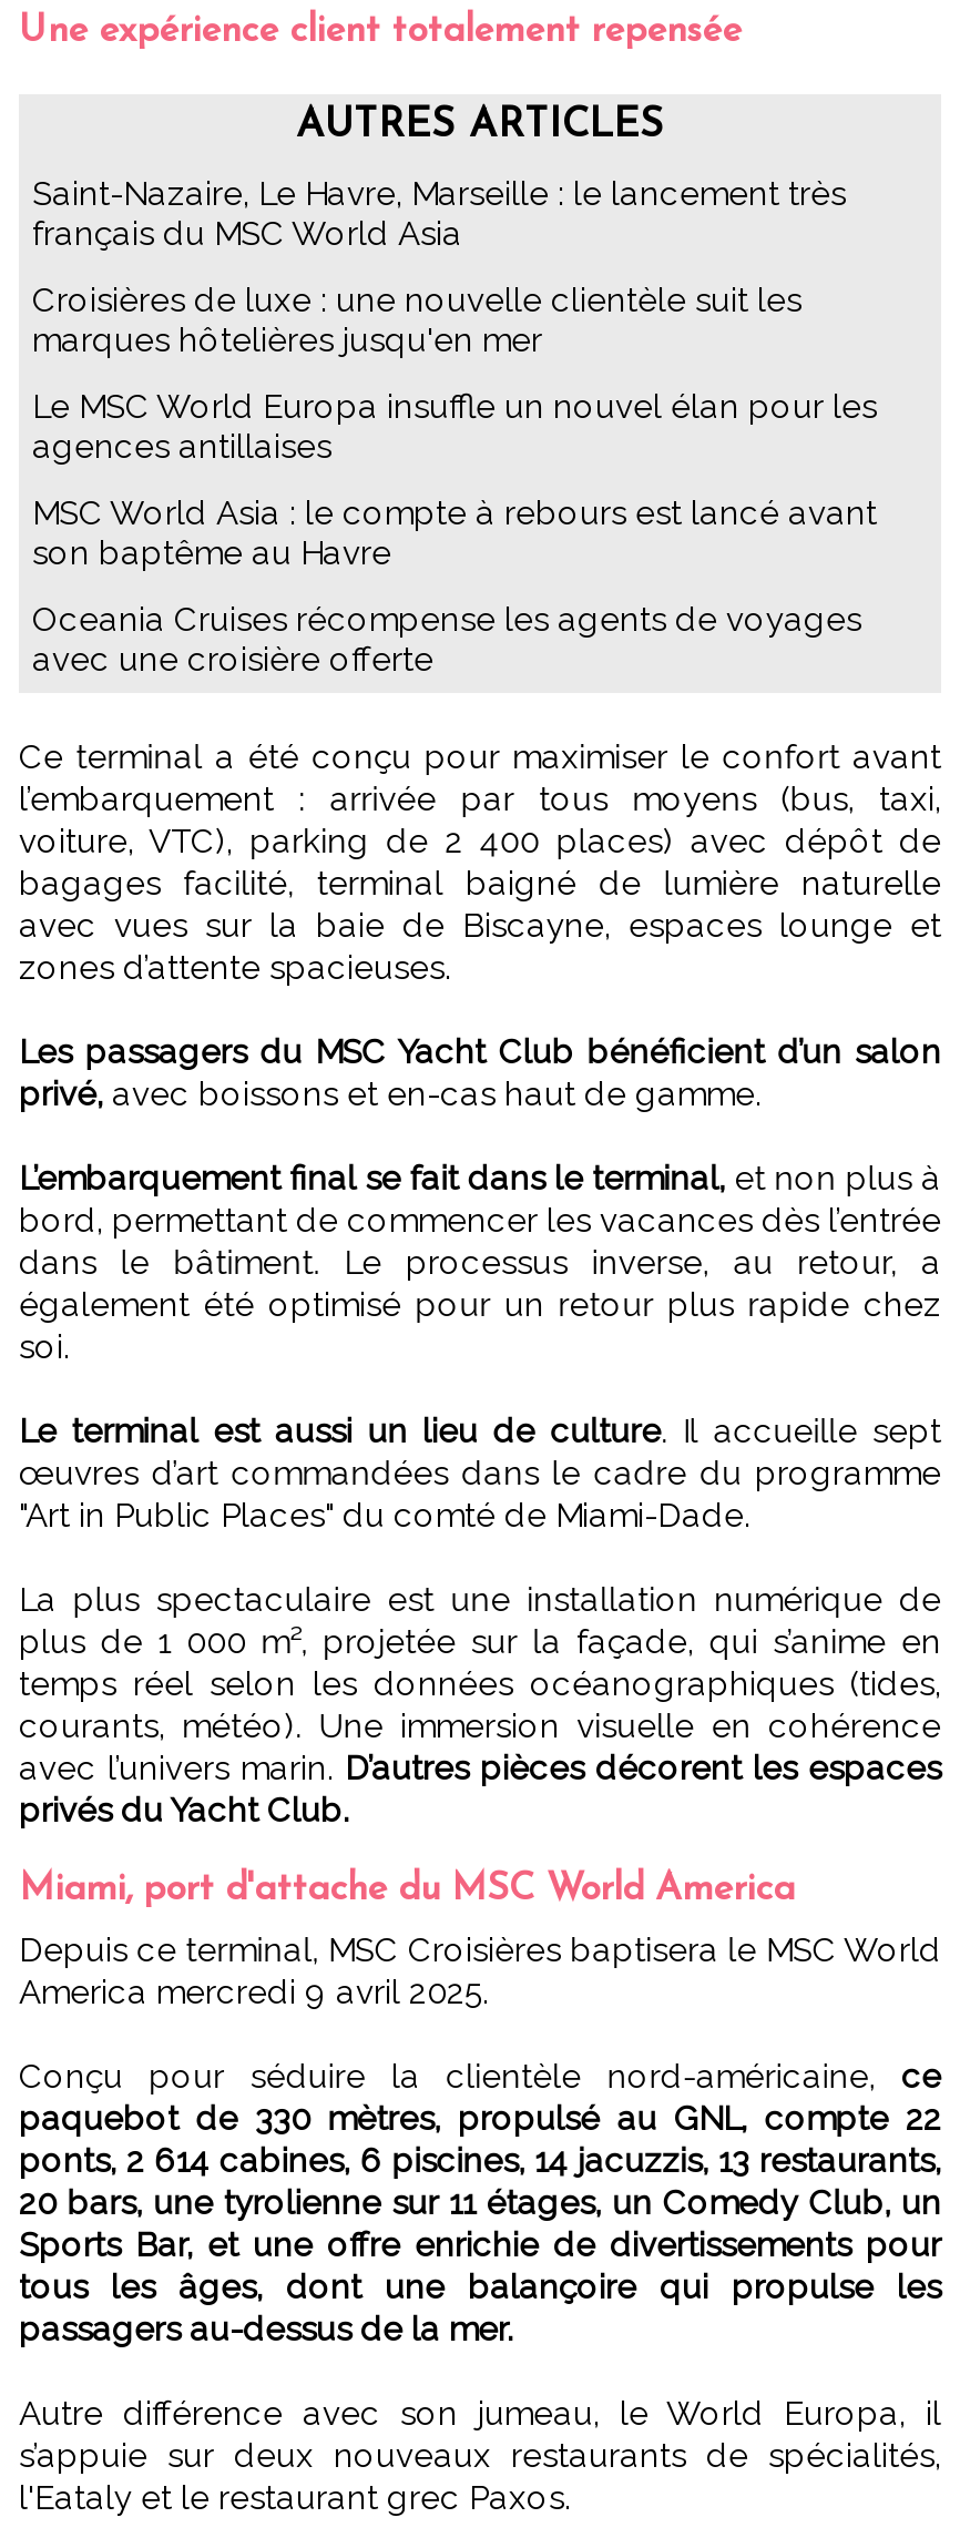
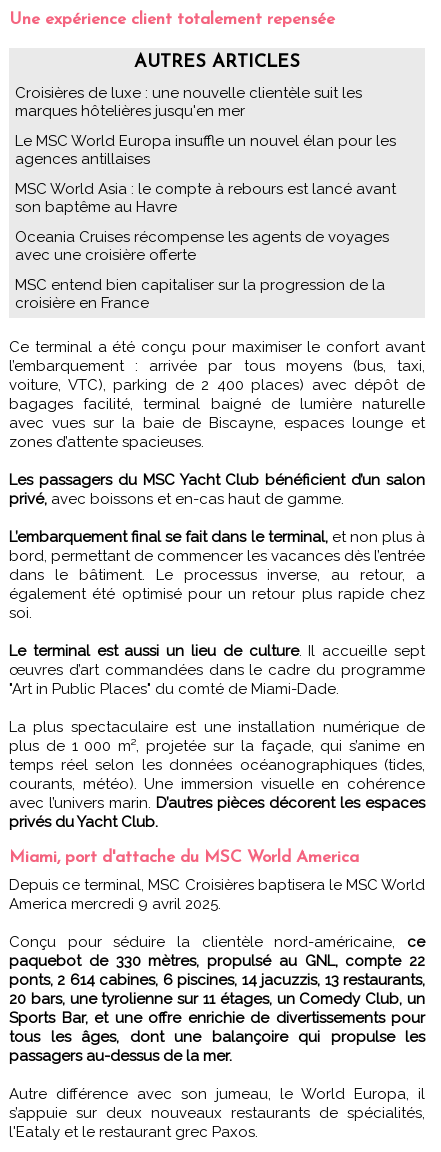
[32,174,846,253] Saint-Nazaire, Le Havre, Marseille : le lancement très | français du MSC World Asia -> none
moved [32,280,877,679] -> [15,84,396,264]: Croisières de luxe : une nouvelle clientèle suit les | marques hôtelières jusqu'en mer | Le MSC World Europa insuffle un nouvel élan pour les | agences antillaises | MSC World Asia : le compte à rebours est lancé avant | son baptême au Havre | Oceania Cruises récompense les agents de voyages | avec une croisière offerte
none -> [15,276,385,312] MSC entend bien capitaliser sur la progression de la | croisière en France

